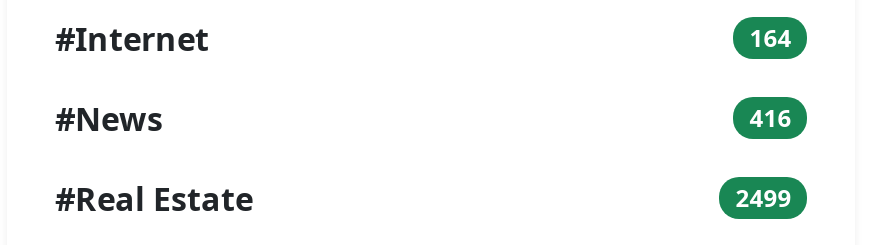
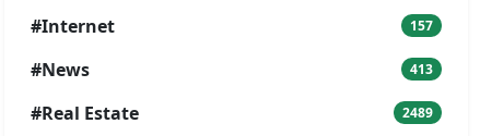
[749,20,791,54] 164 -> [410,16,433,34] 157
[749,100,791,134] 416 -> [410,60,433,78] 413
[735,180,791,214] 2499 -> [403,103,433,122] 2489

